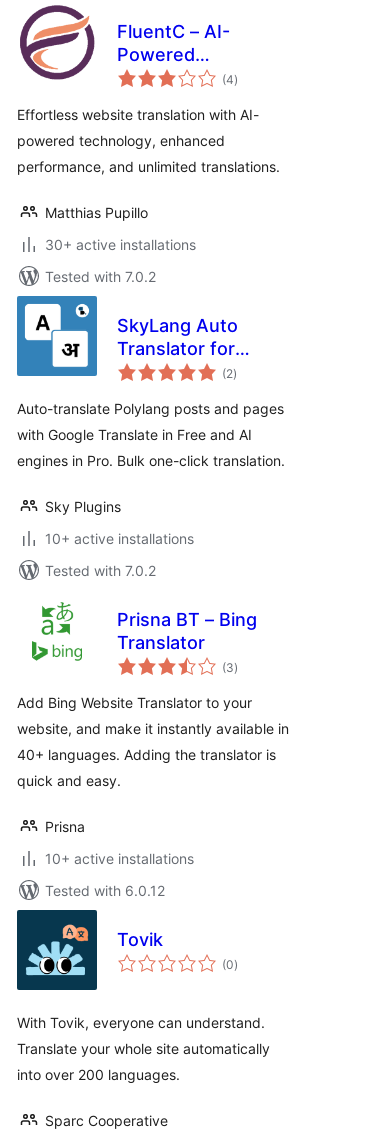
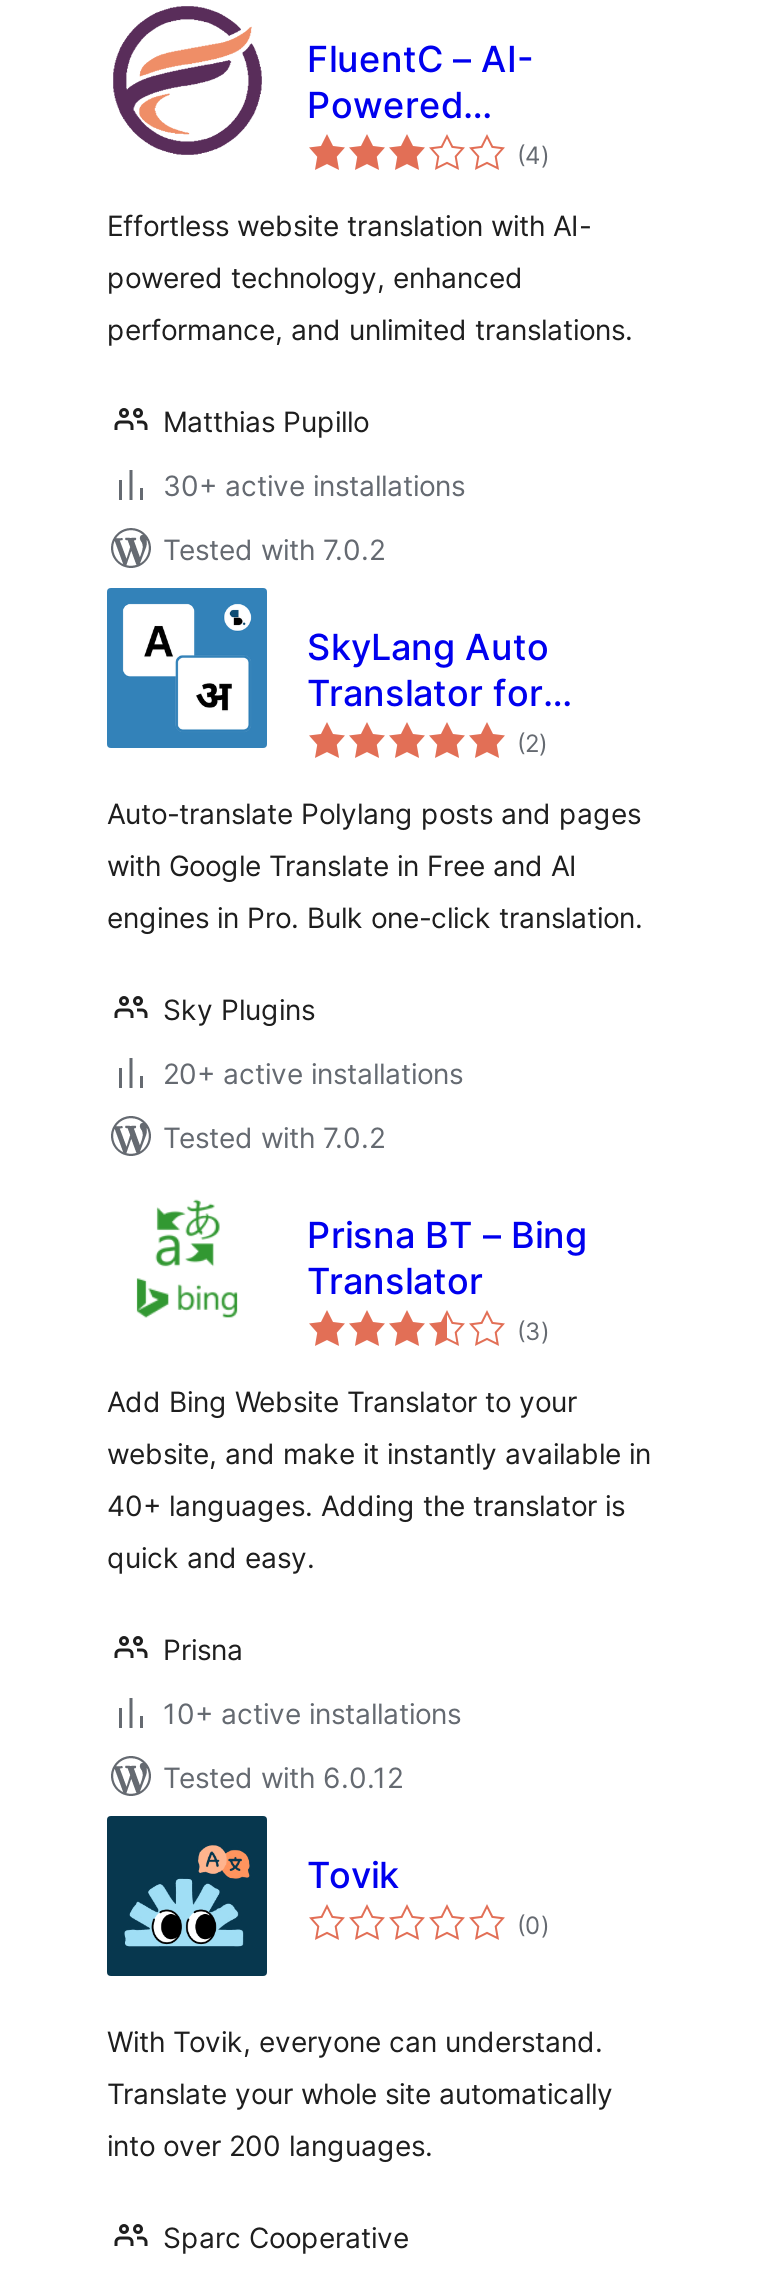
[45,530,194,547] 10+ active installations -> [163,1056,463,1090] 20+ active installations

